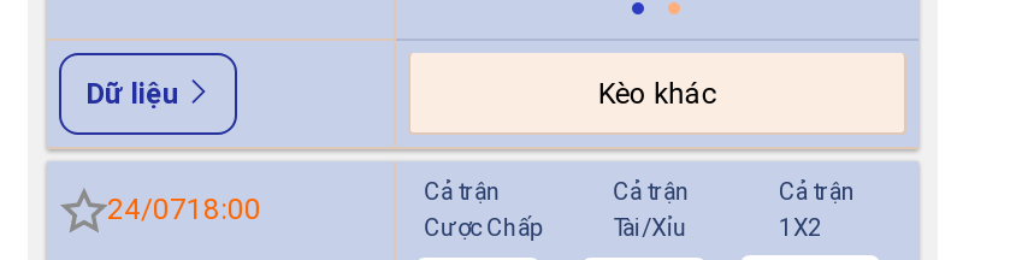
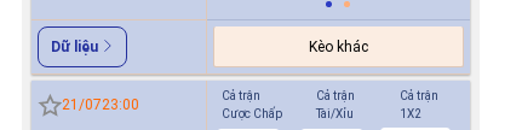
[107,194,261,227] 24/0718:00 -> [62,97,139,114] 21/0723:00

